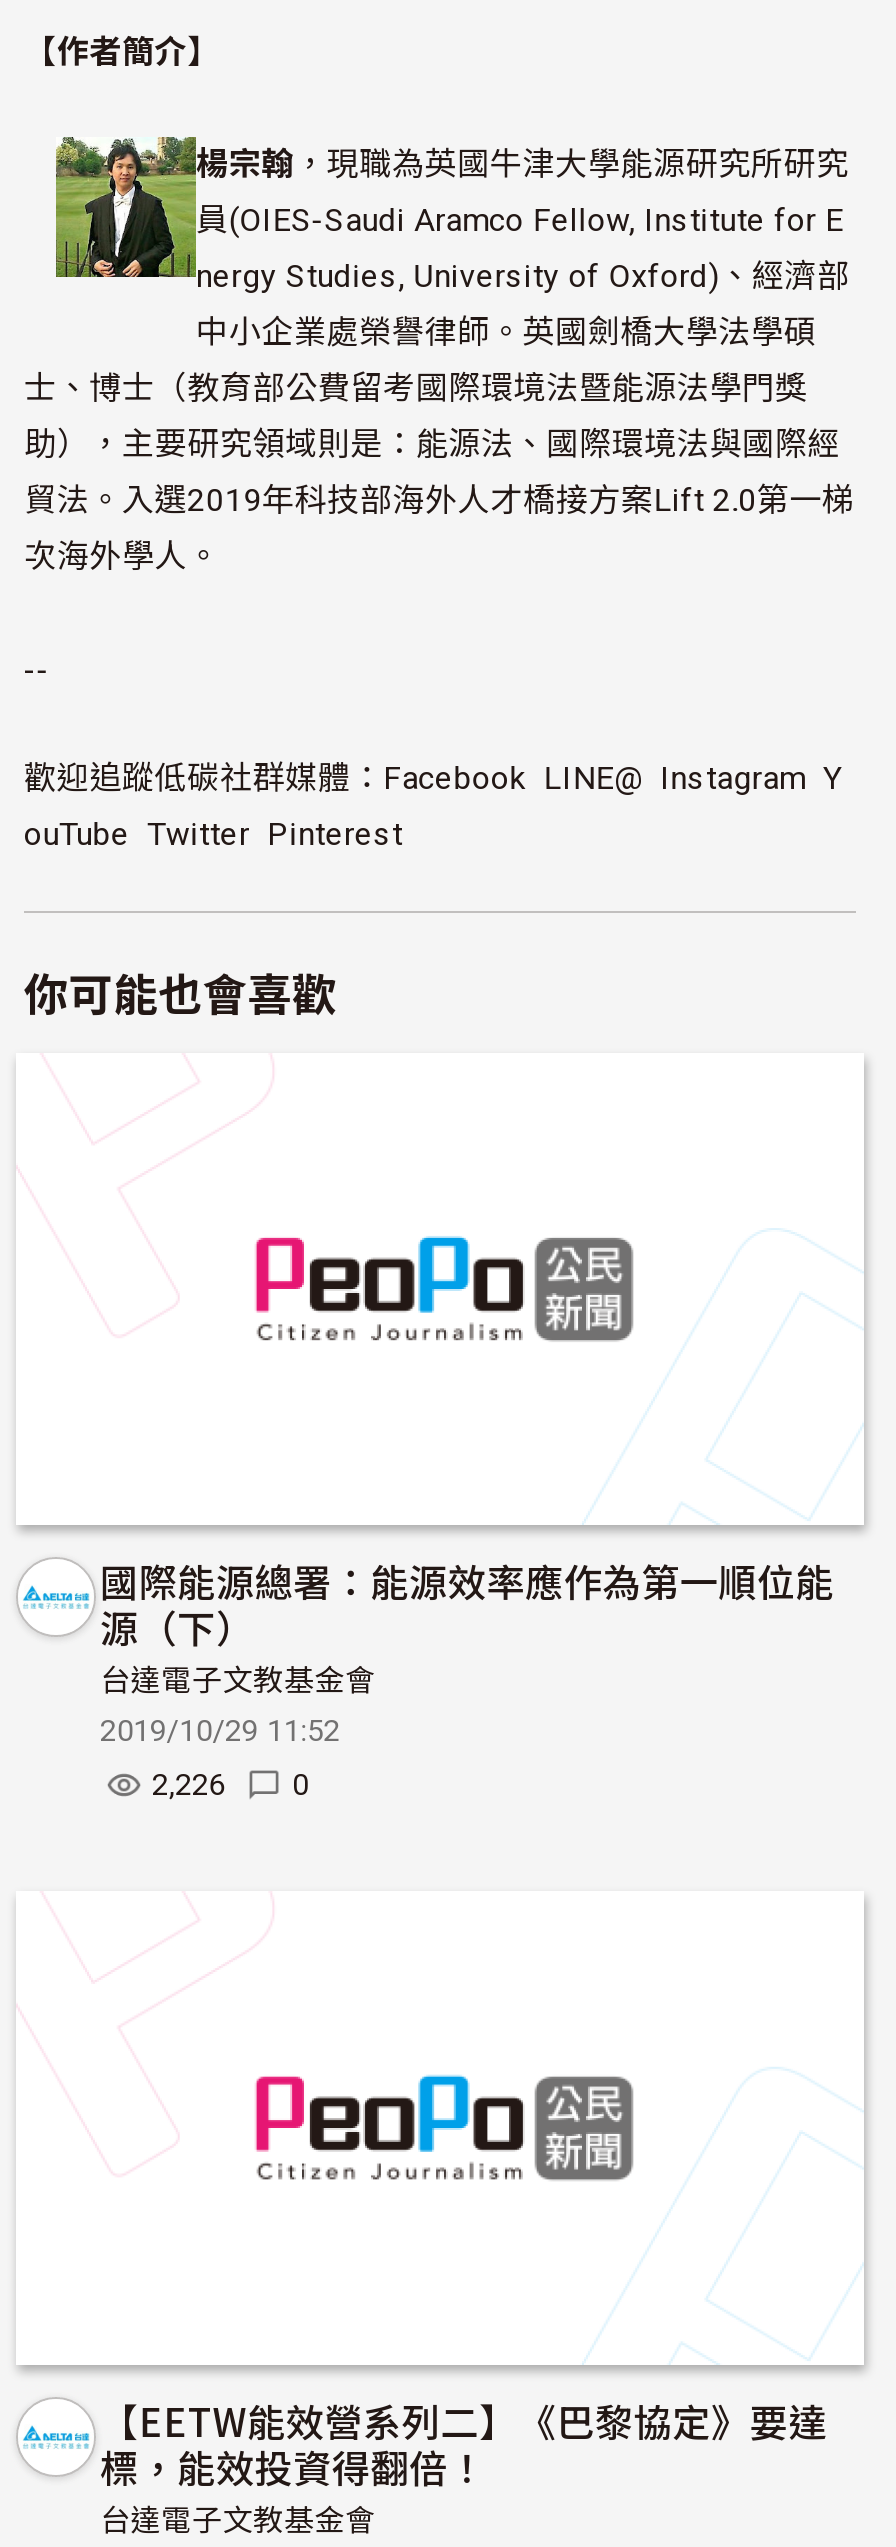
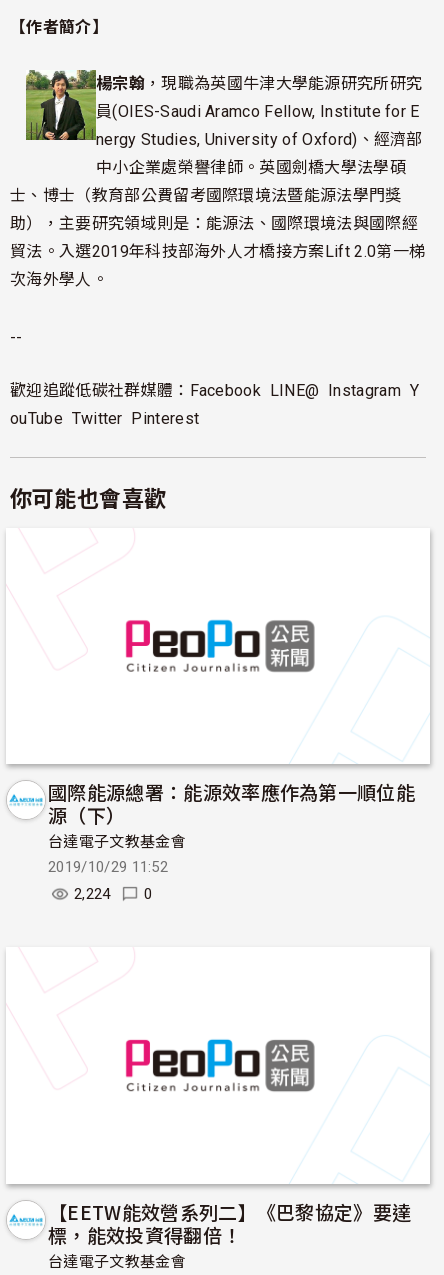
[152,1768,309,1804] 2,226 0 -> [74,885,152,903] 2,224 0

